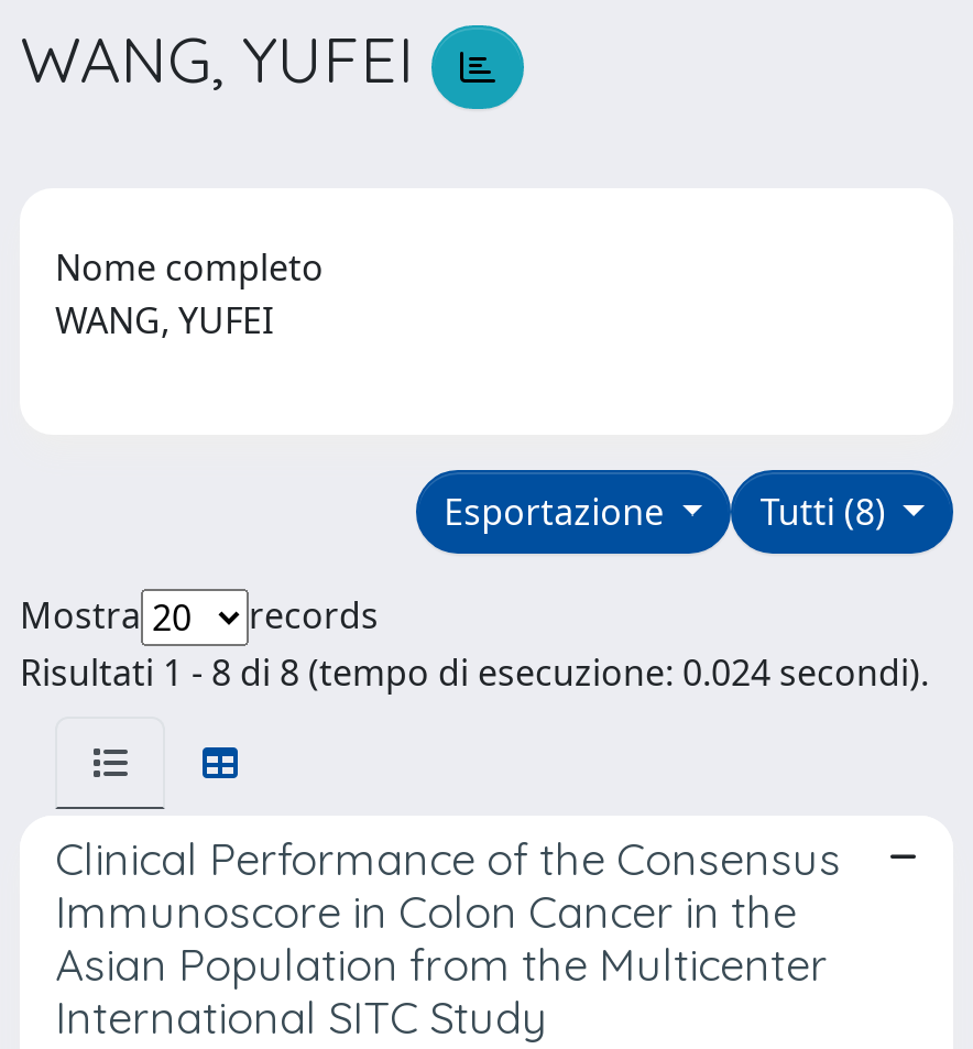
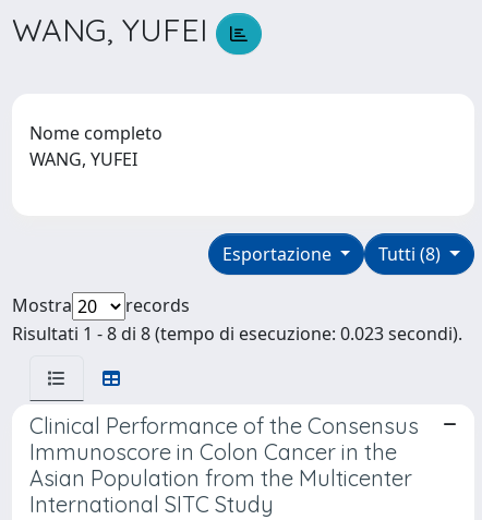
[20,648,929,696] Risultati 1 - 8 di 8 (tempo di esecuzione: 0.024 secondi). -> [12,321,462,345] Risultati 1 - 8 di 8 (tempo di esecuzione: 0.023 secondi).

